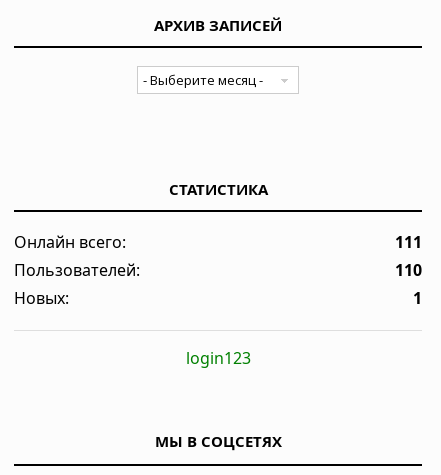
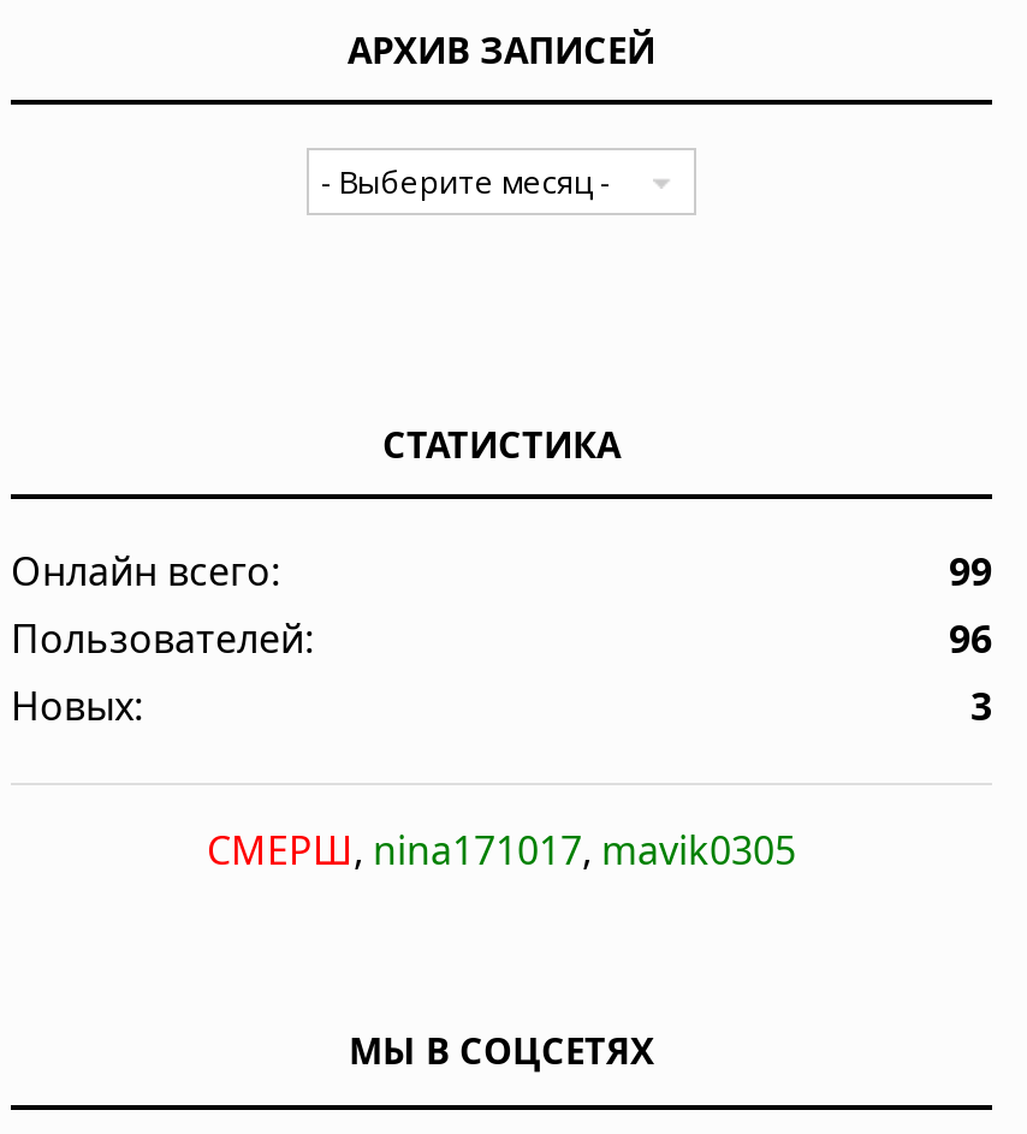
[395,231,422,253] 111 -> [949,544,992,597] 99
[395,259,422,281] 110 -> [949,611,992,664] 96
[413,287,422,309] 1 -> [970,679,992,732] 3
[185,347,250,369] login123 -> [207,823,796,876] СМЕРШ, nina171017, mavik0305

